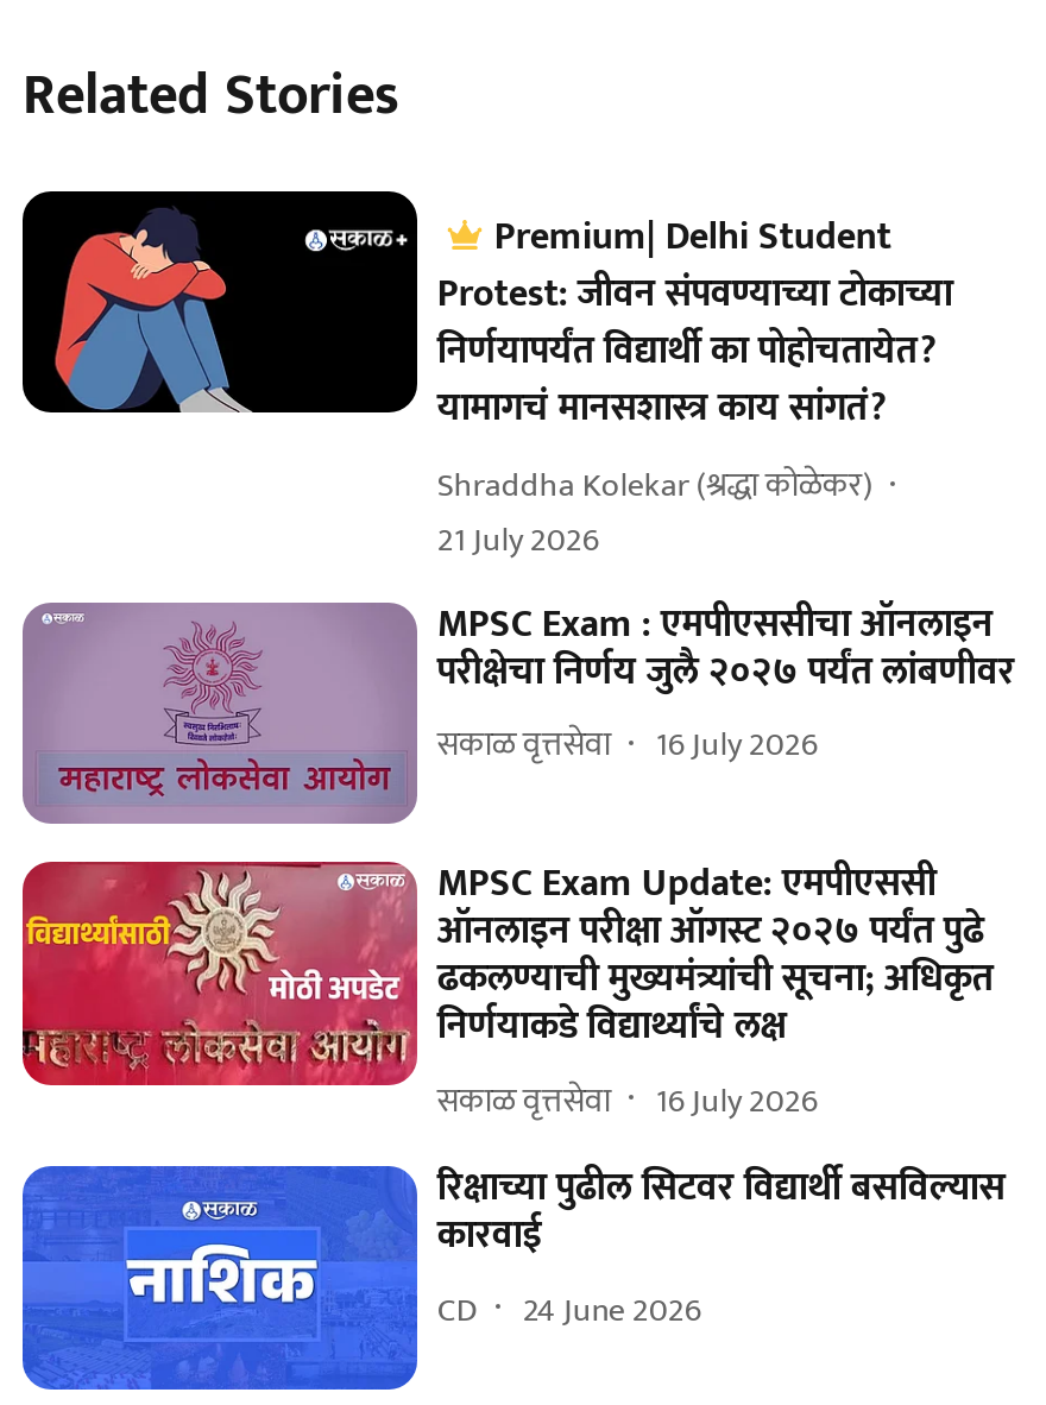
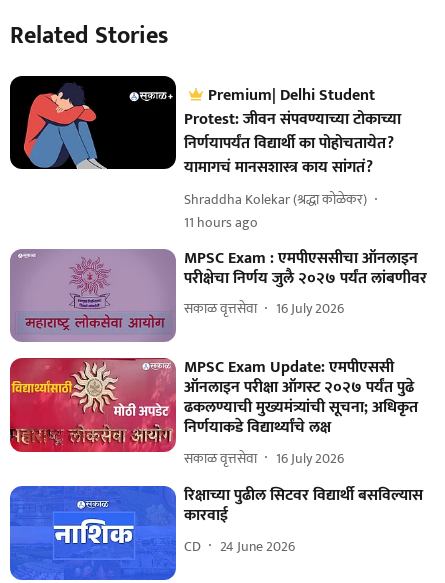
[437,511,599,566] 21 July 2026 -> [184,210,258,233] 11 hours ago

